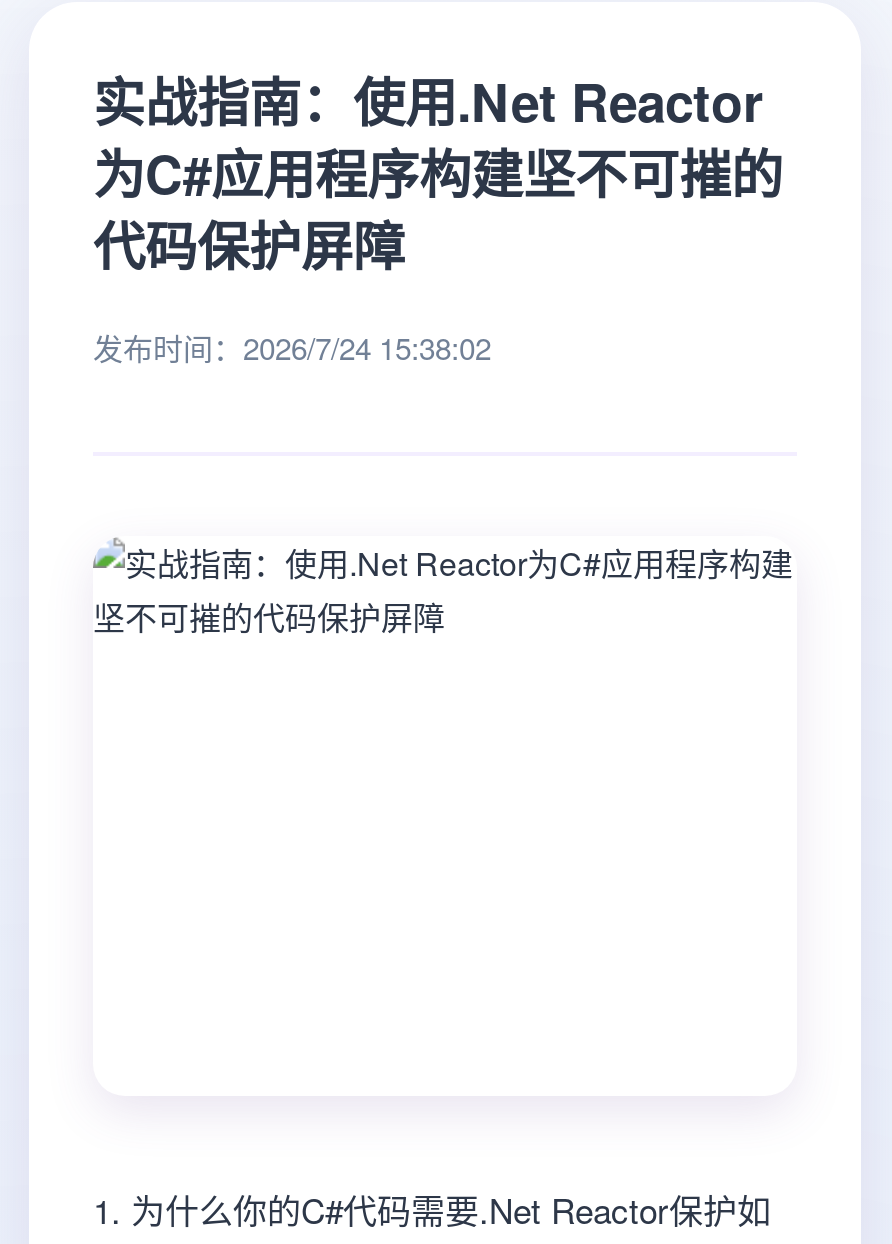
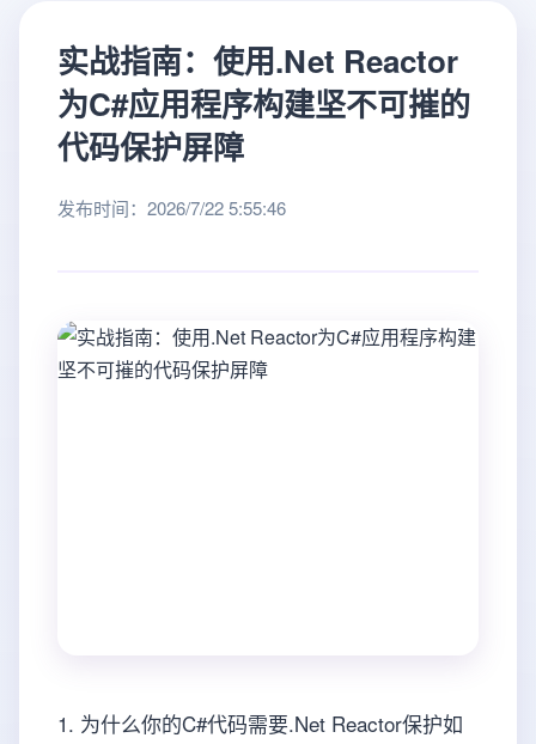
[93,326,491,368] 发布时间：2026/7/24 15:38:02 -> [57,195,286,220] 发布时间：2026/7/22 5:55:46

